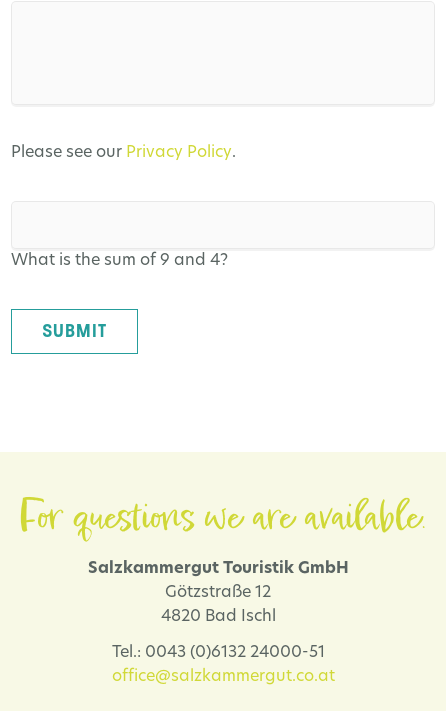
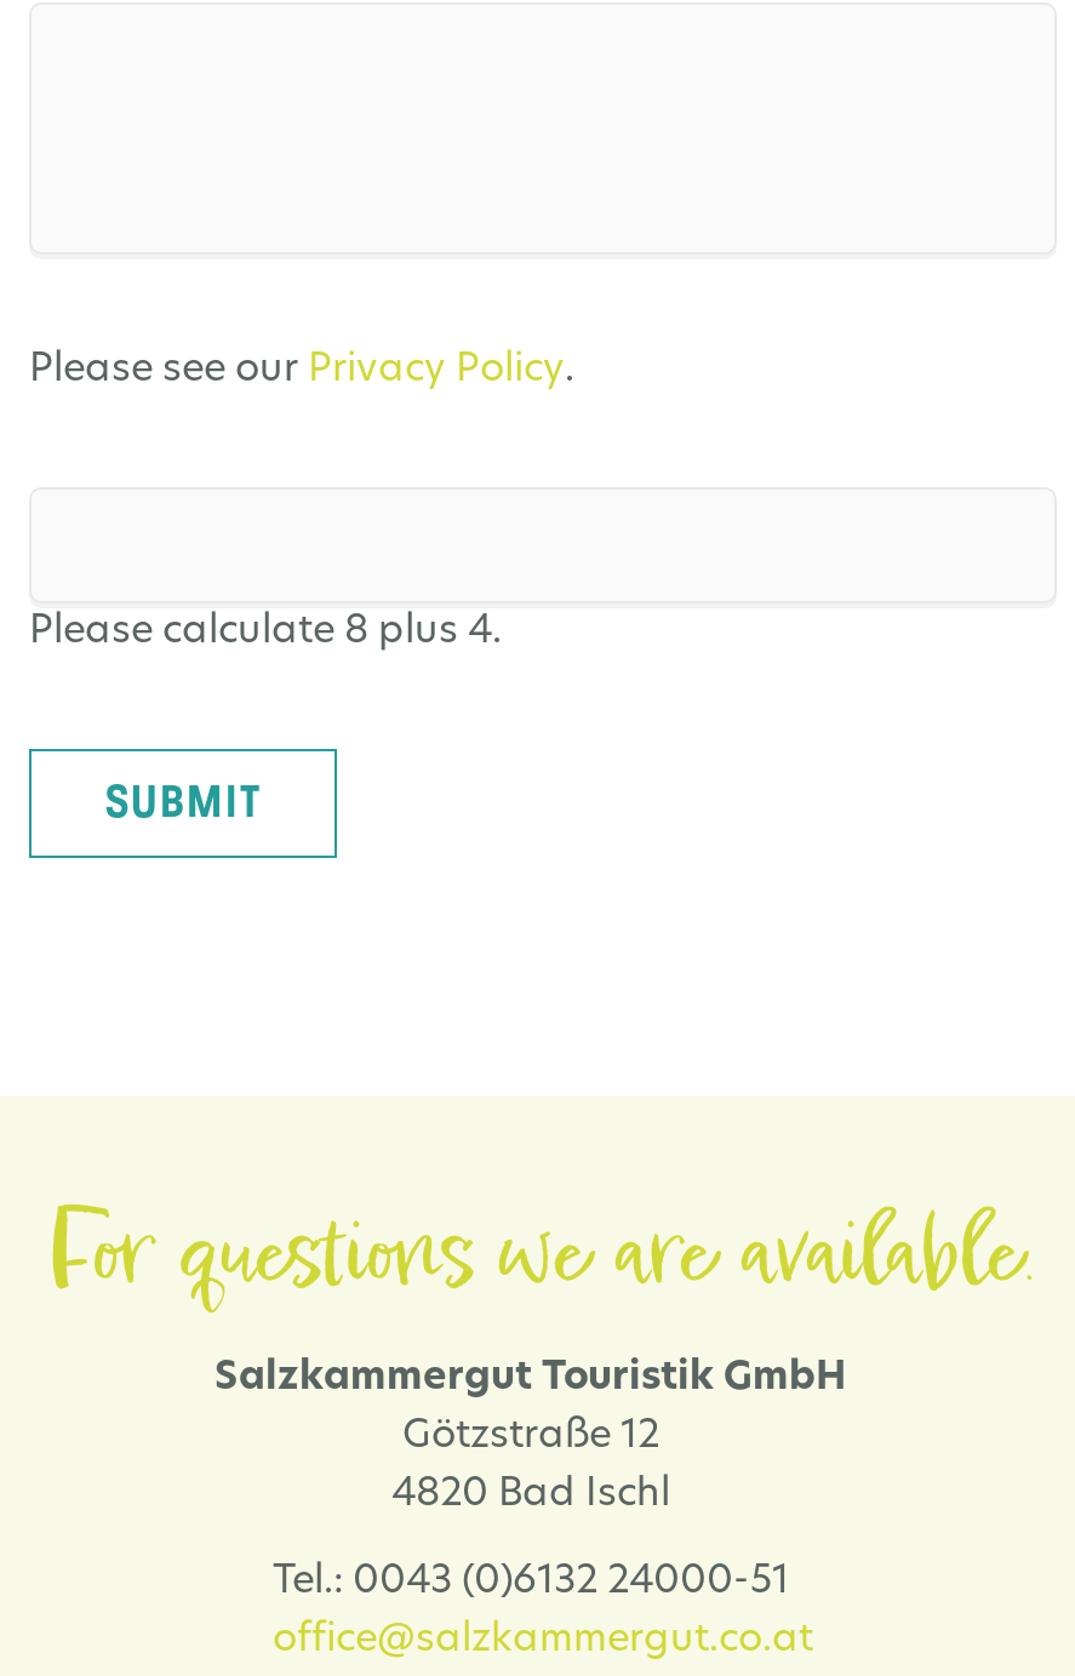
[11,253,228,269] What is the sum of 9 and 4? -> [29,614,502,653] Please calculate 8 plus 4.

